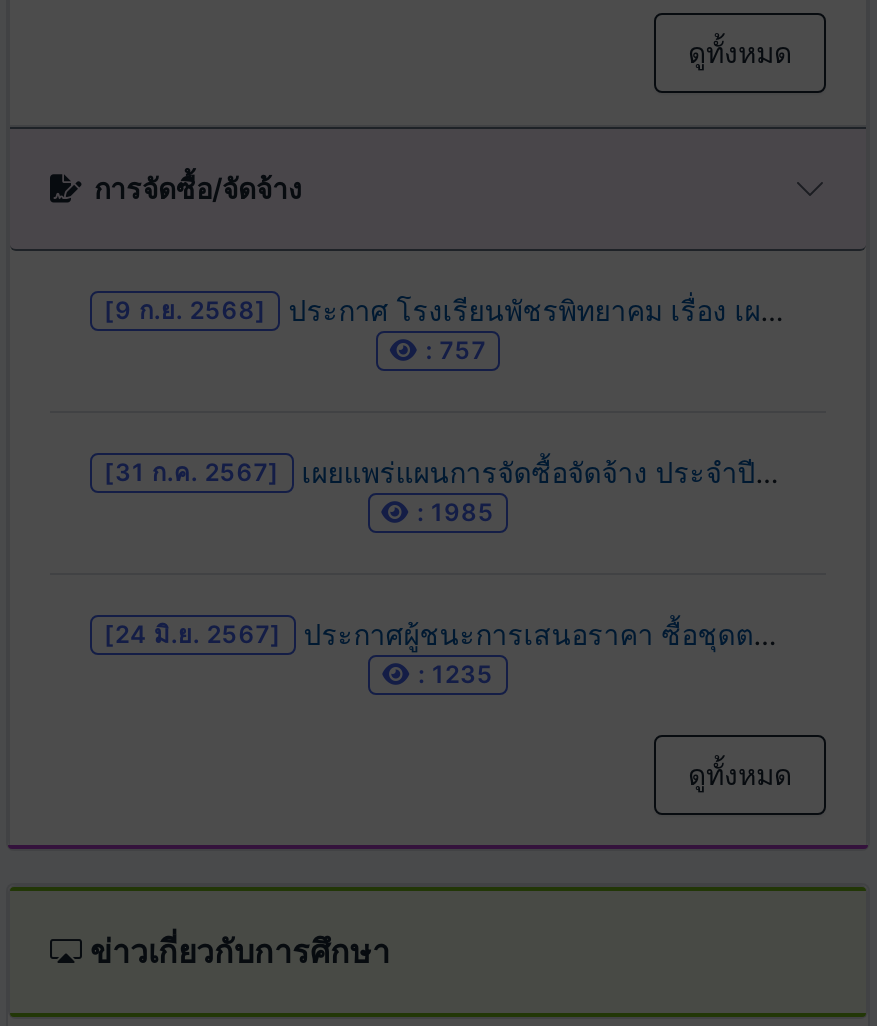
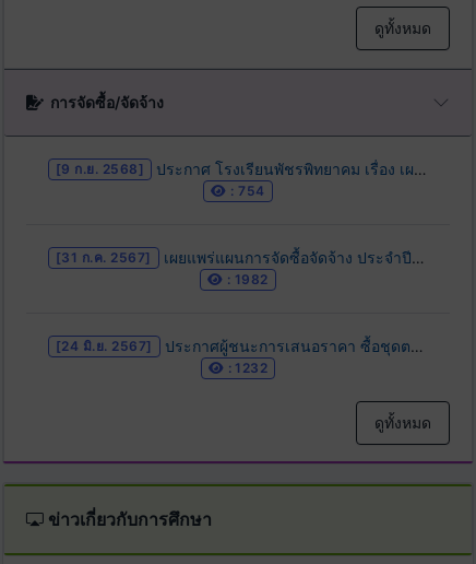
[419,335,486,365] : 757 -> [227,182,265,199] : 754
[410,497,495,527] : 1985 -> [223,271,268,287] : 1982
[411,659,494,689] : 1235 -> [224,359,268,376] : 1232

